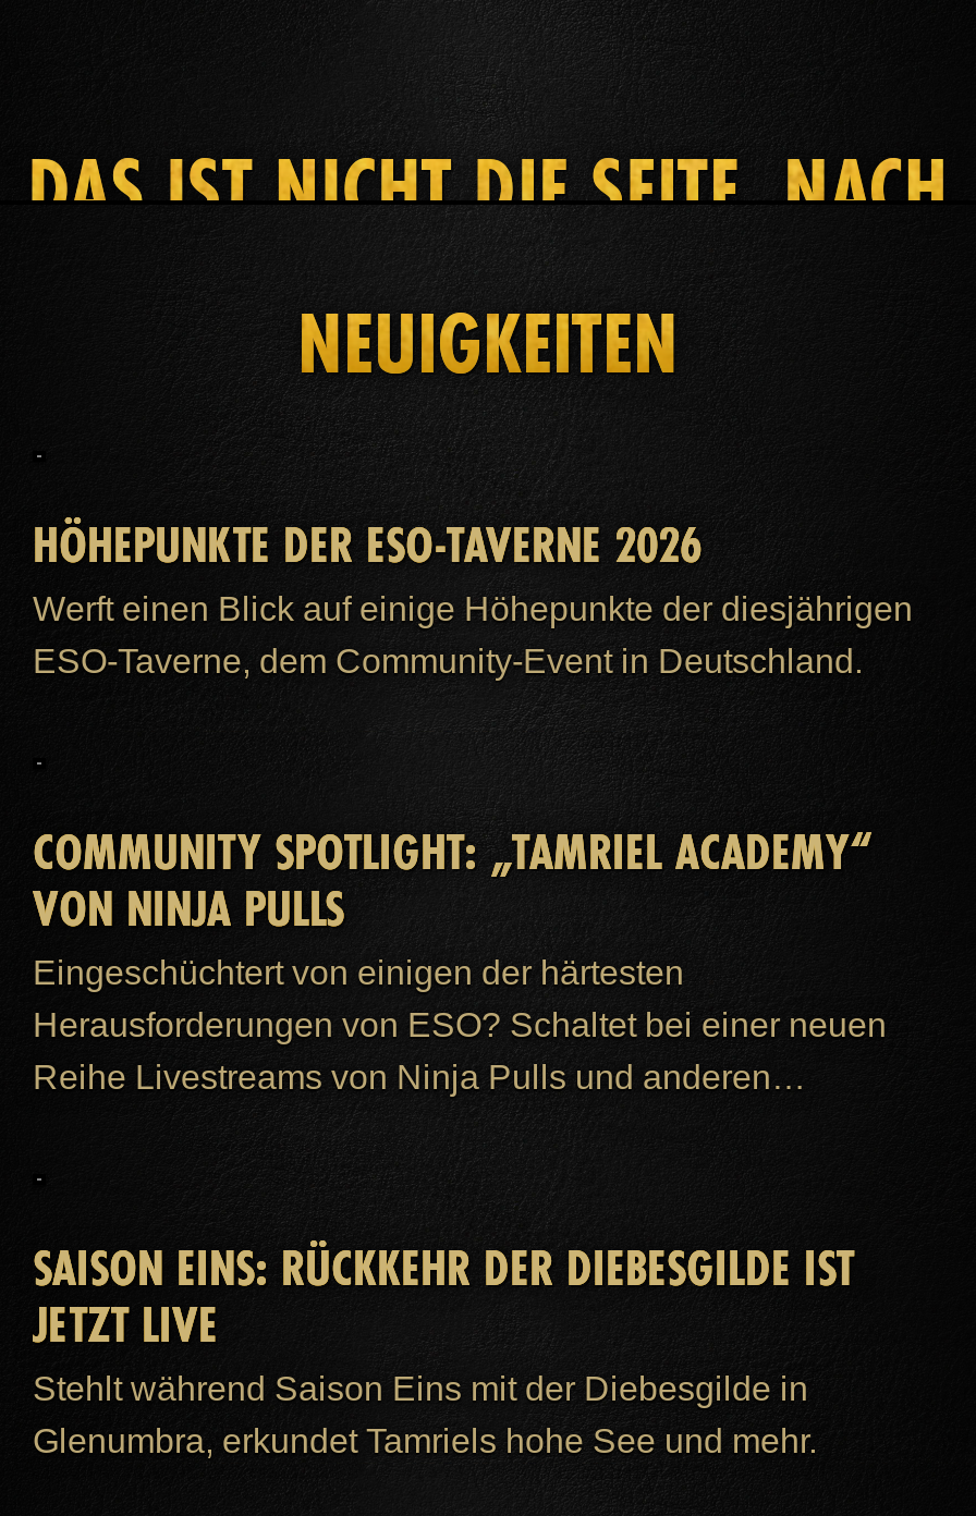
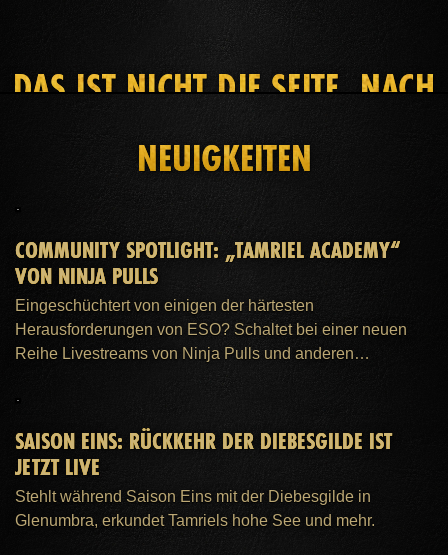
[33,510,913,680] HÖHEPUNKTE DER ESO-TAVERNE 2026 | Werft einen Blick auf einige Höhepunkte der diesjährigen | ESO-Taverne, dem Community-Event in Deutschland. -> none

